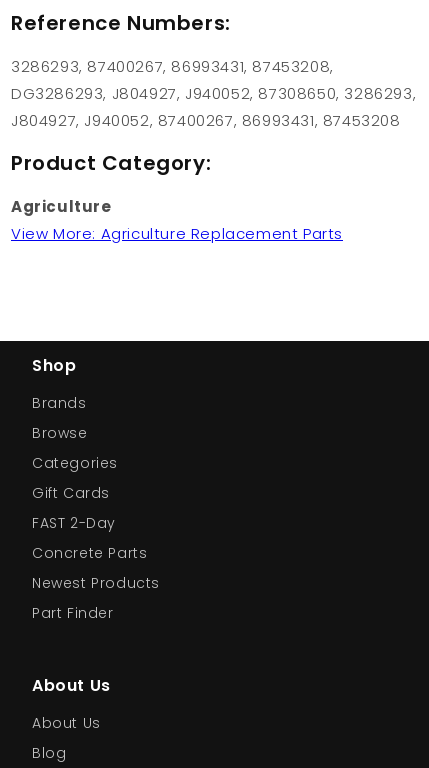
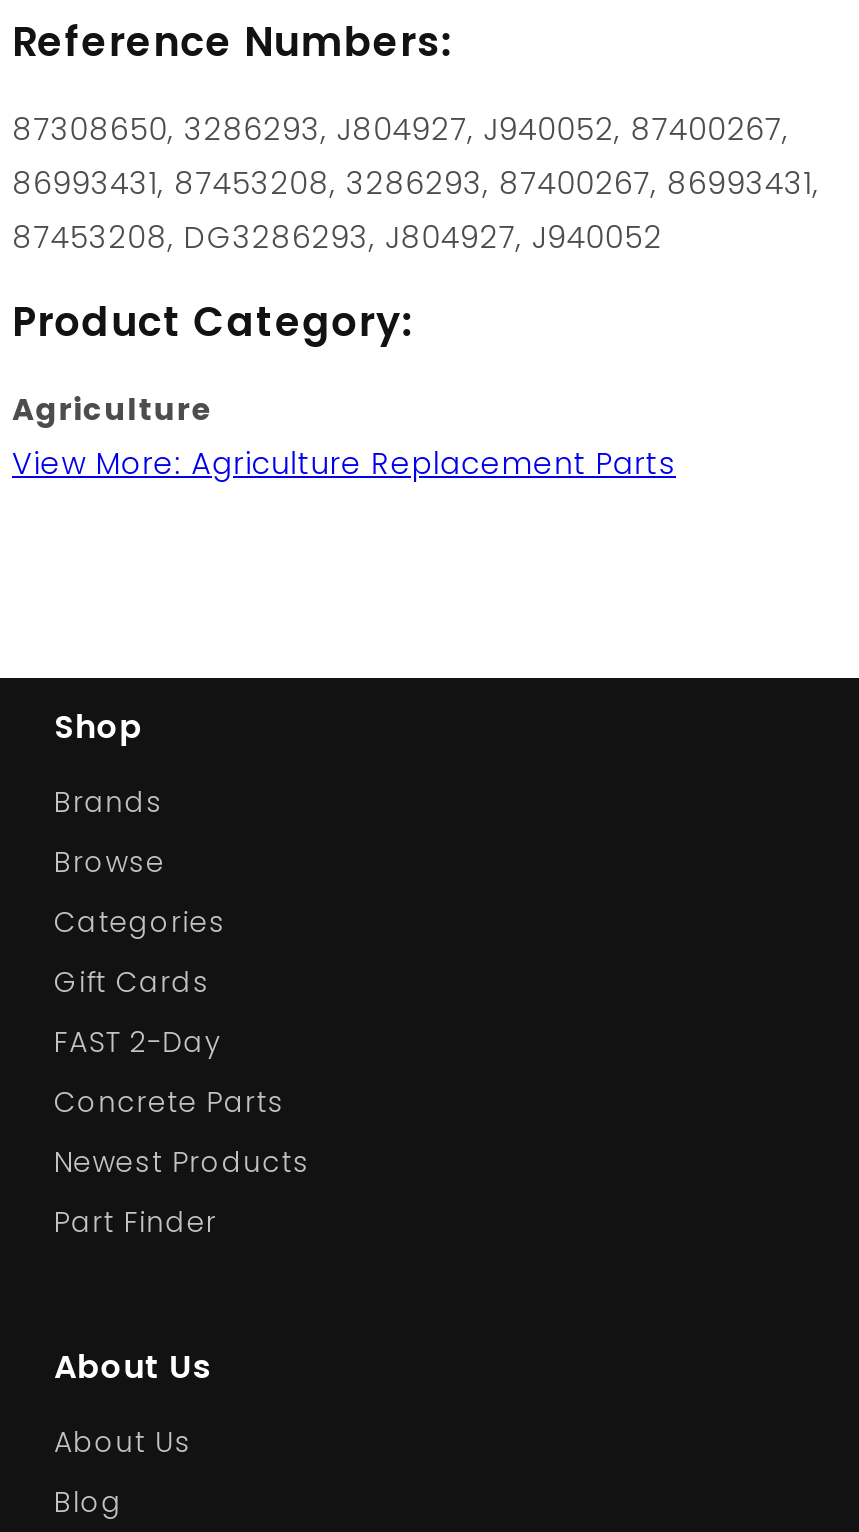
[11,56,416,131] 3286293, 87400267, 86993431, 87453208, | DG3286293, J804927, J940052, 87308650, 3286293, | J804927, J940052, 87400267, 86993431, 87453208 -> [12,108,820,258] 87308650, 3286293, J804927, J940052, 87400267, | 86993431, 87453208, 3286293, 87400267, 86993431, | 87453208, DG3286293, J804927, J940052

